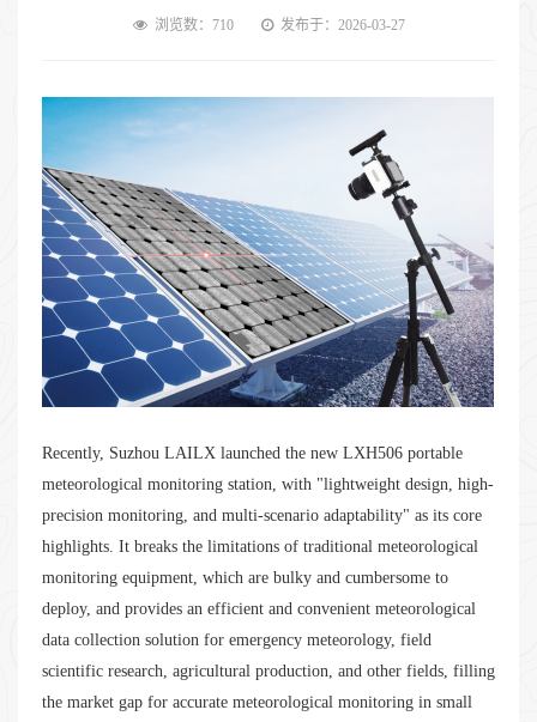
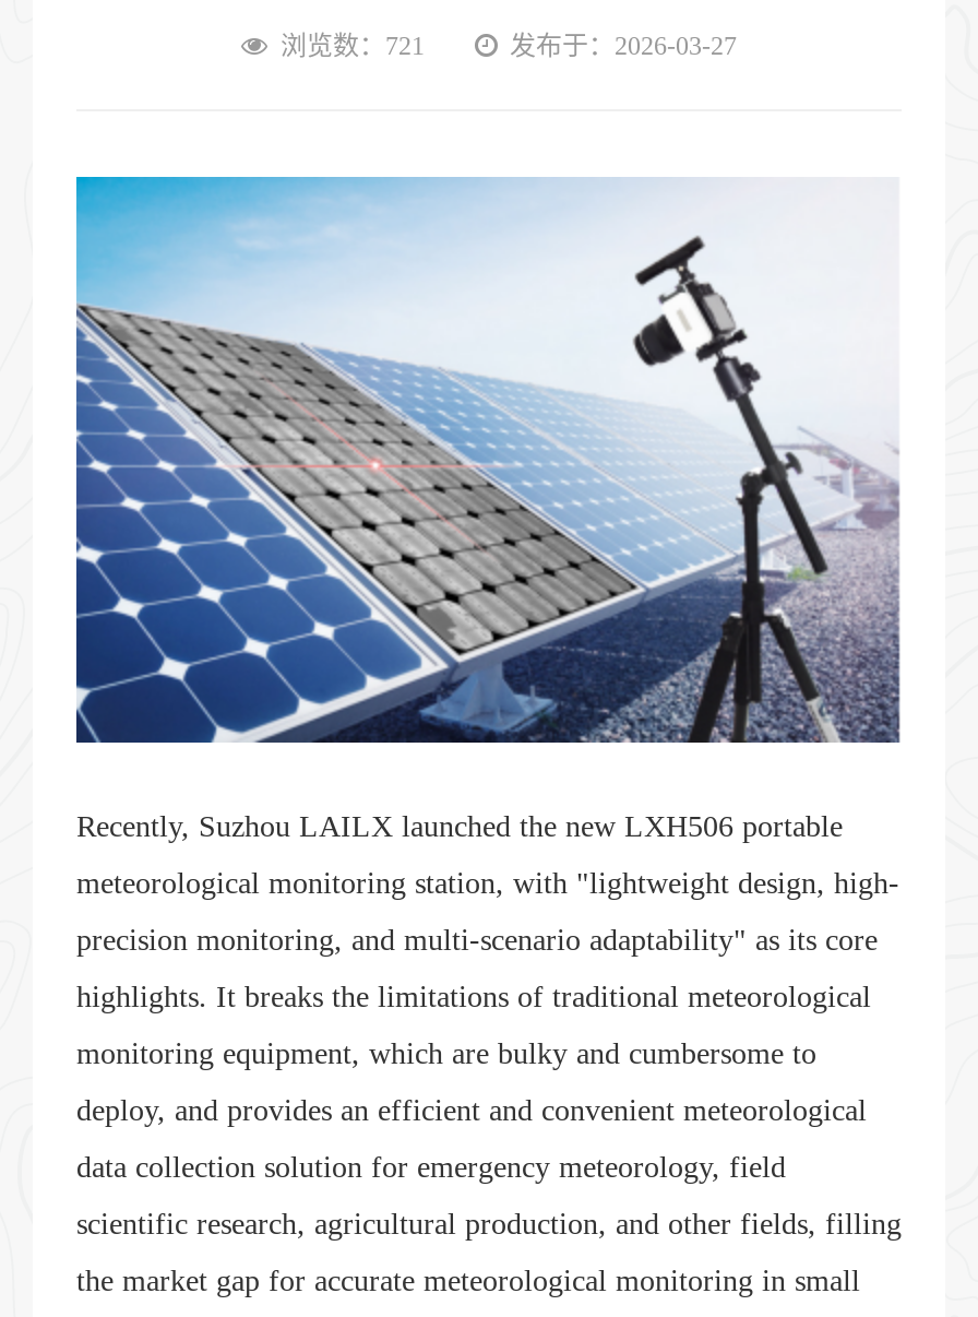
[154,17,233,34] 浏览数：710 -> [281,31,425,61] 浏览数：721

